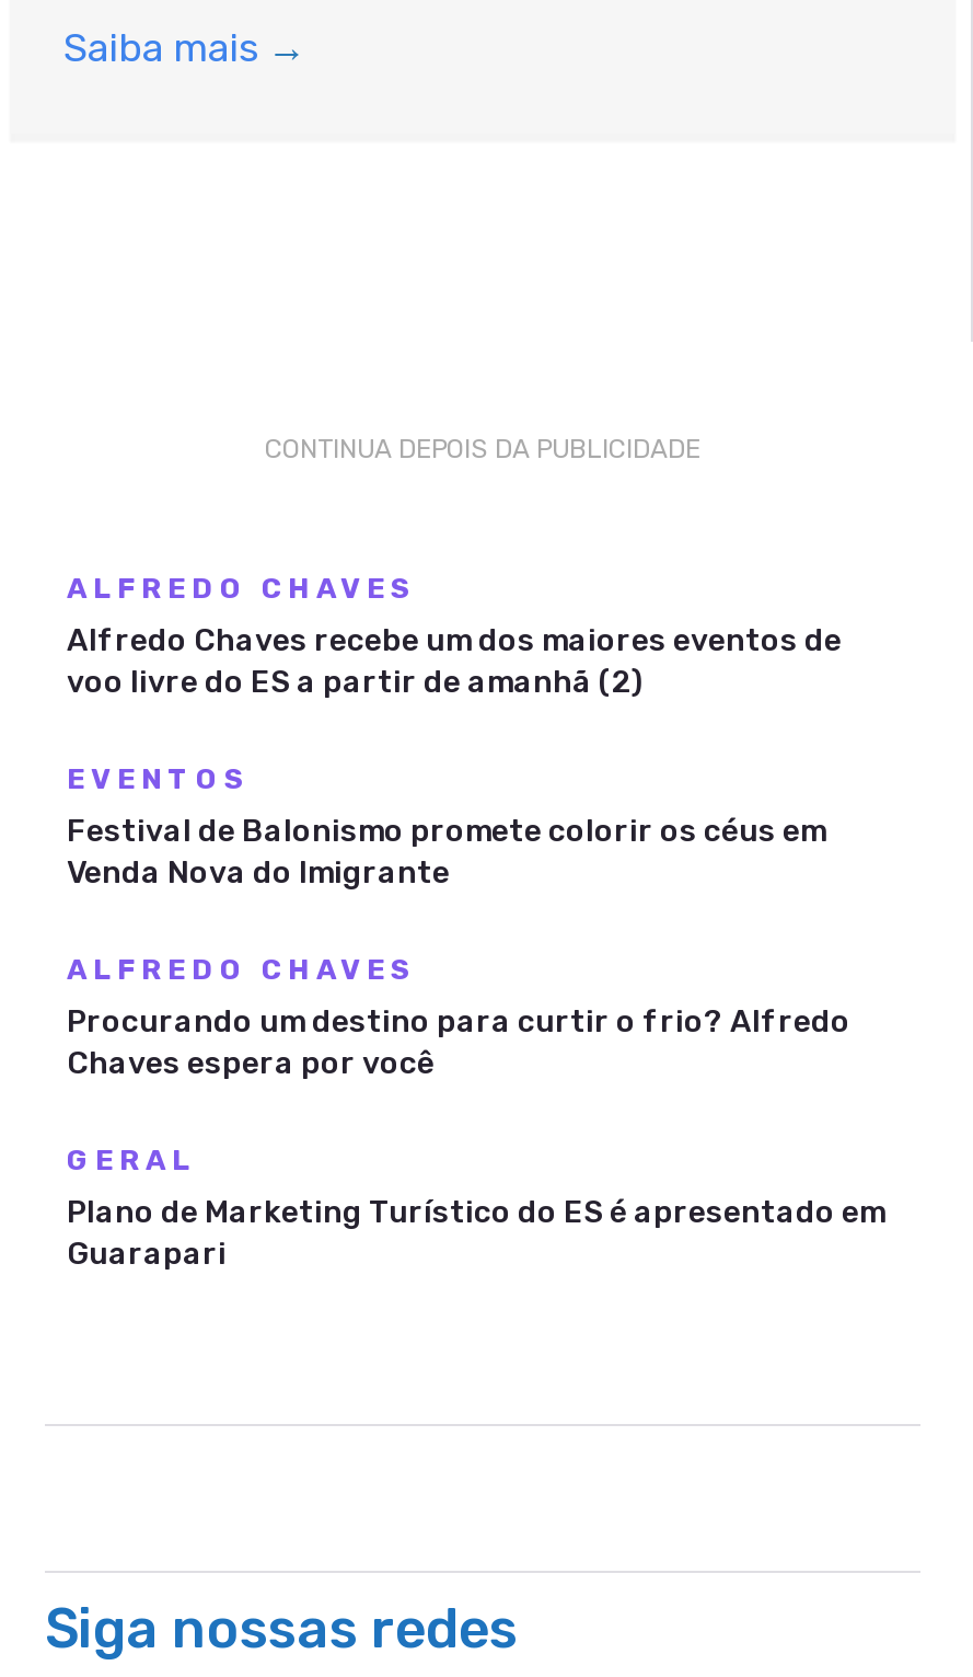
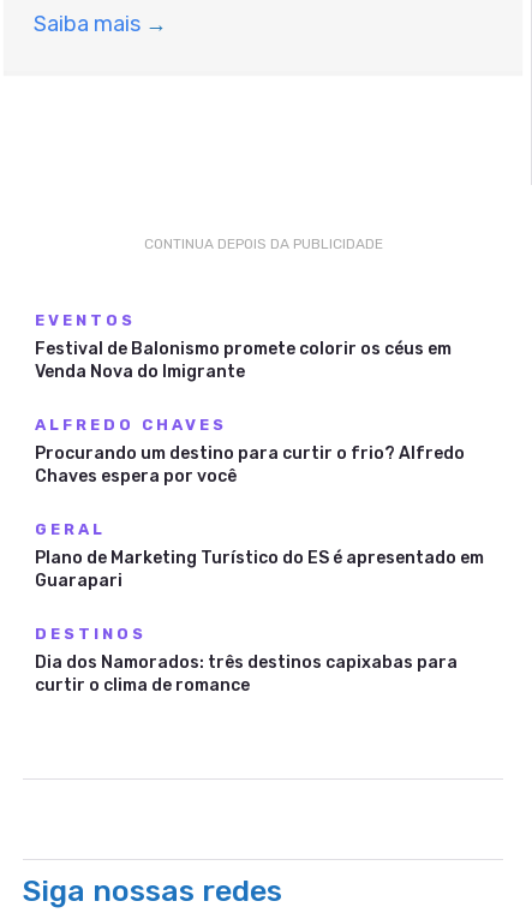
[67,571,842,701] ALFREDO CHAVES | Alfredo Chaves recebe um dos maiores eventos de | voo livre do ES a partir de amanhã (2) -> none
moved [67,762,885,1272] -> [35,311,484,591]: EVENTOS | Festival de Balonismo promete colorir os céus em | Venda Nova do Imigrante | ... | Plano de Marketing Turístico do ES é apresentado em | Guarapari
none -> [35,624,458,695] DESTINOS | Dia dos Namorados: três destinos capixabas para | curtir o clima de romance

